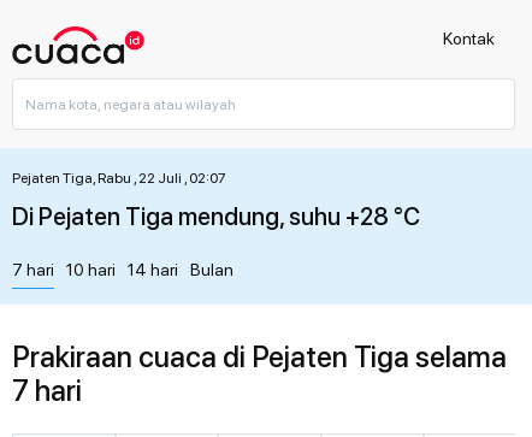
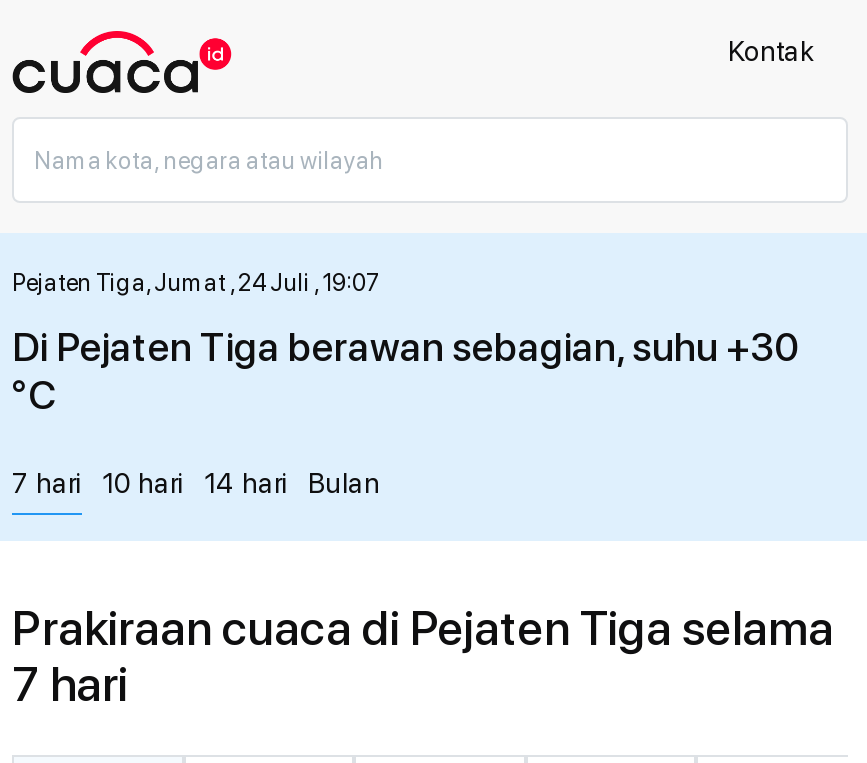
[12,170,226,187] Pejaten Tiga, Rabu , 22 Juli , 02:07 -> [12,269,380,297] Pejaten Tiga, Jumat , 24 Juli , 19:07
[12,202,420,231] Di Pejaten Tiga mendung, suhu +28 °C -> [12,323,800,419] Di Pejaten Tiga berawan sebagian, suhu +30 | °C

